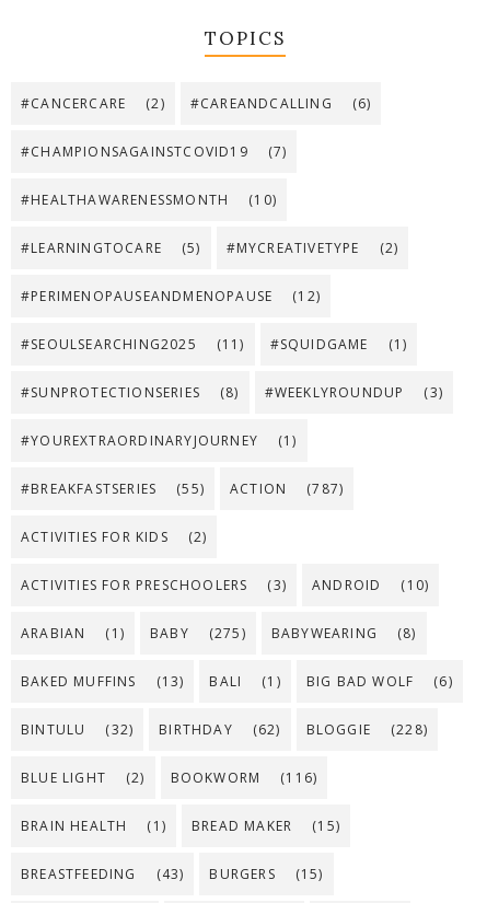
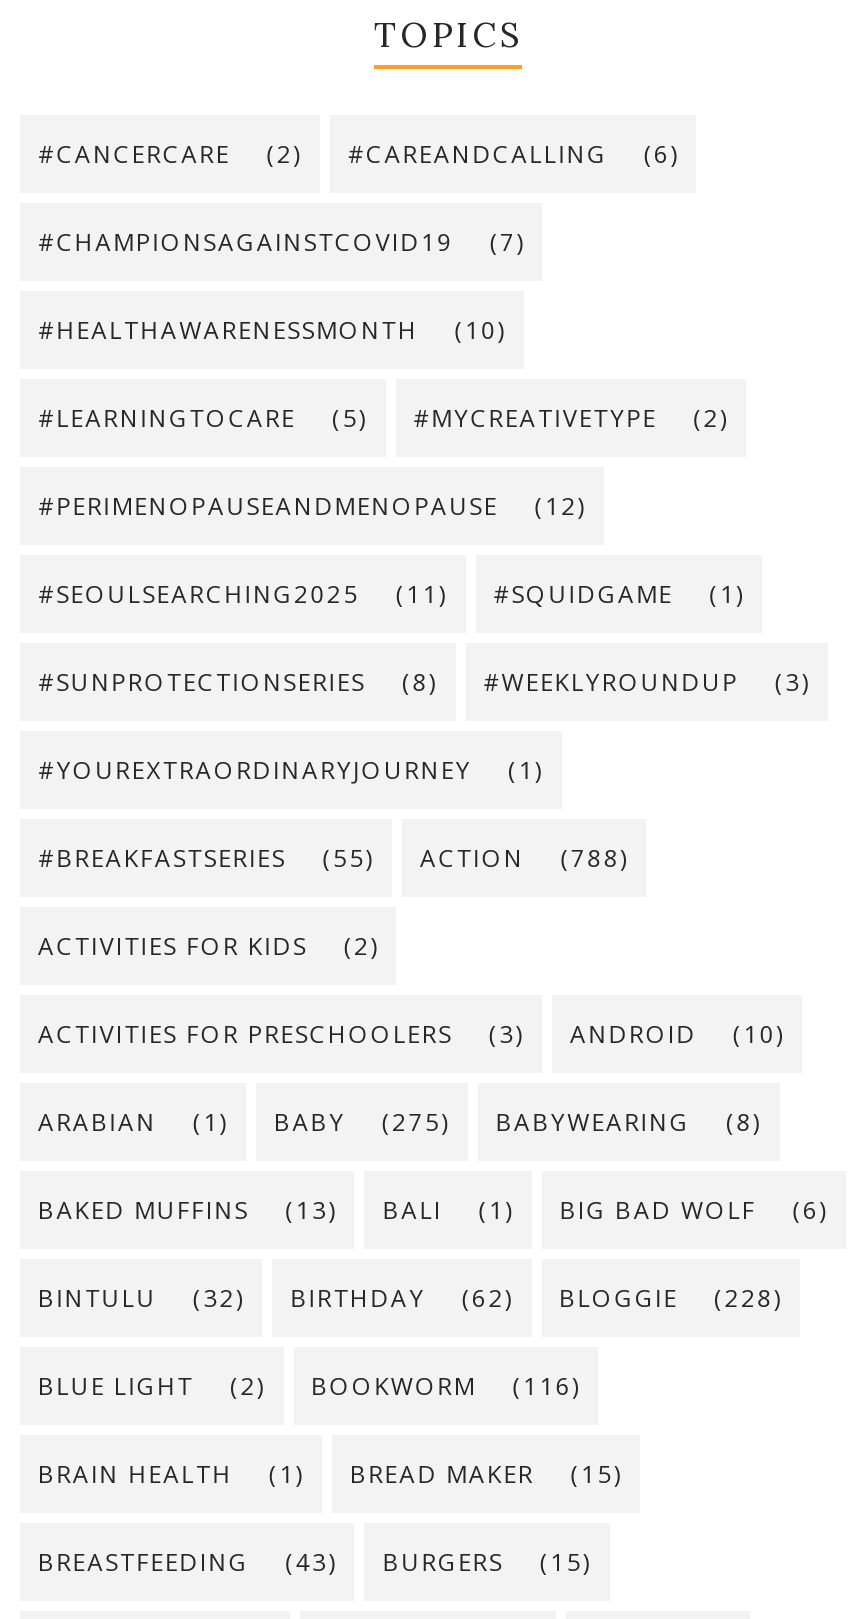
[21,480,344,498] #BREAKFASTSERIES (55) ACTION (787) -> [38,841,628,875] #BREAKFASTSERIES (55) ACTION (788)

